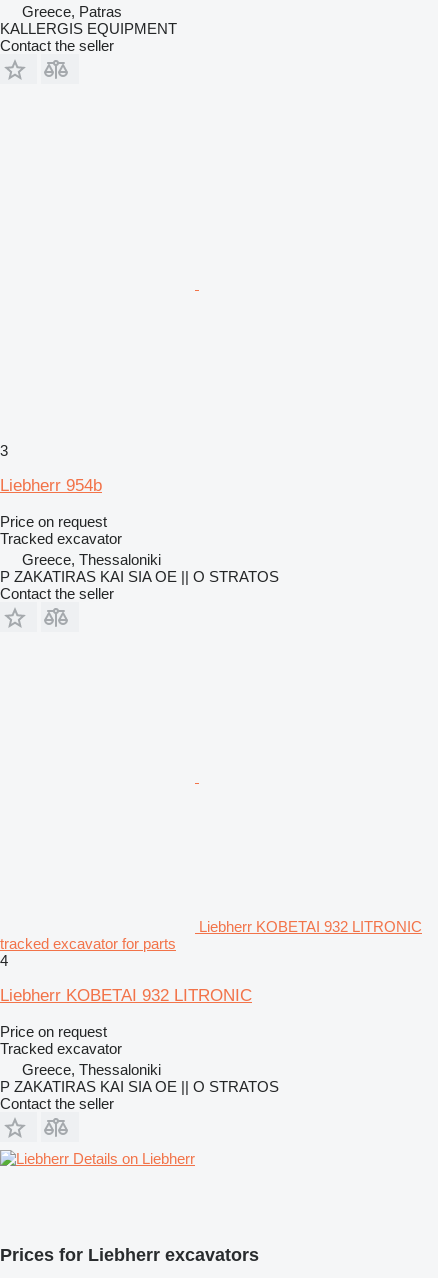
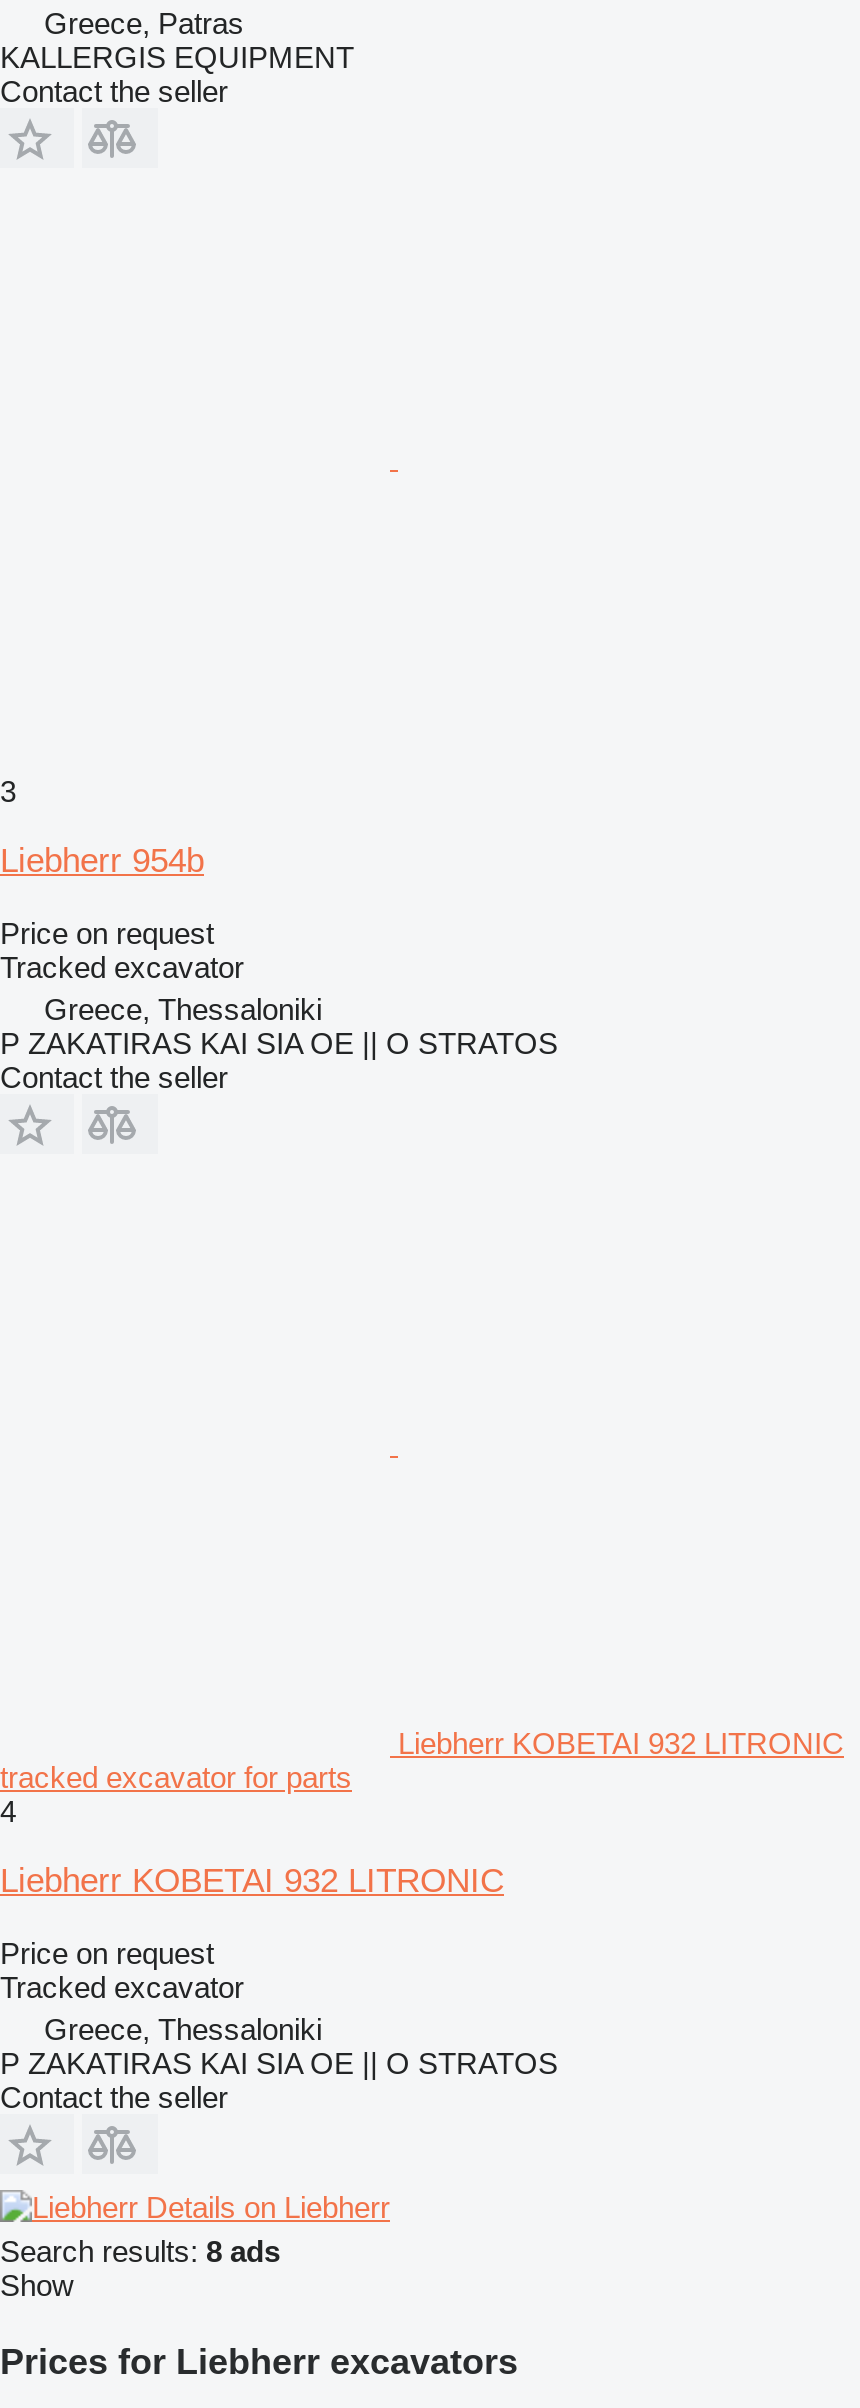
none -> [0,2234,280,2302] Search results: 8 ads | Show

